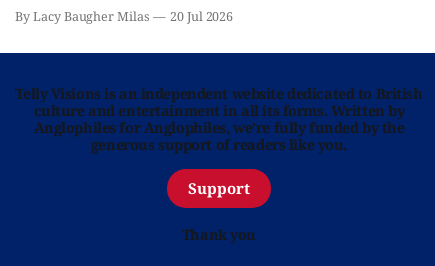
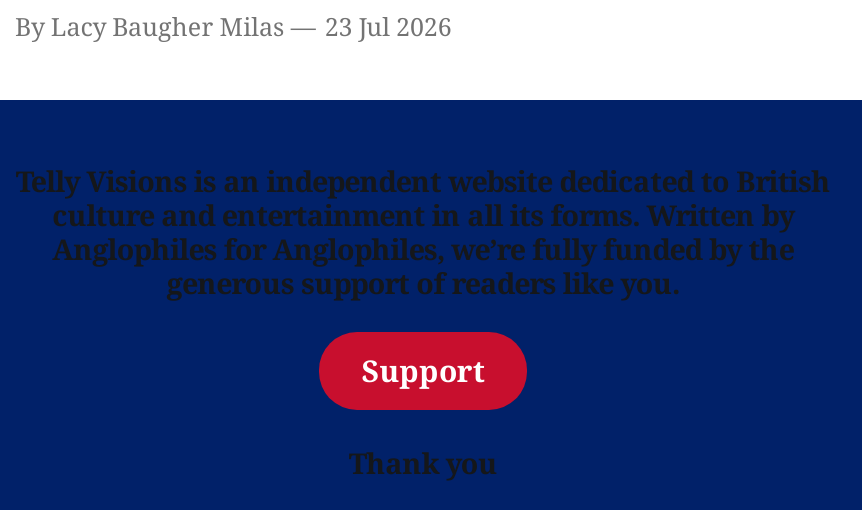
[15,8,233,25] By Lacy Baugher Milas 20 Jul 2026 -> [15,10,452,44] By Lacy Baugher Milas 23 Jul 2026

